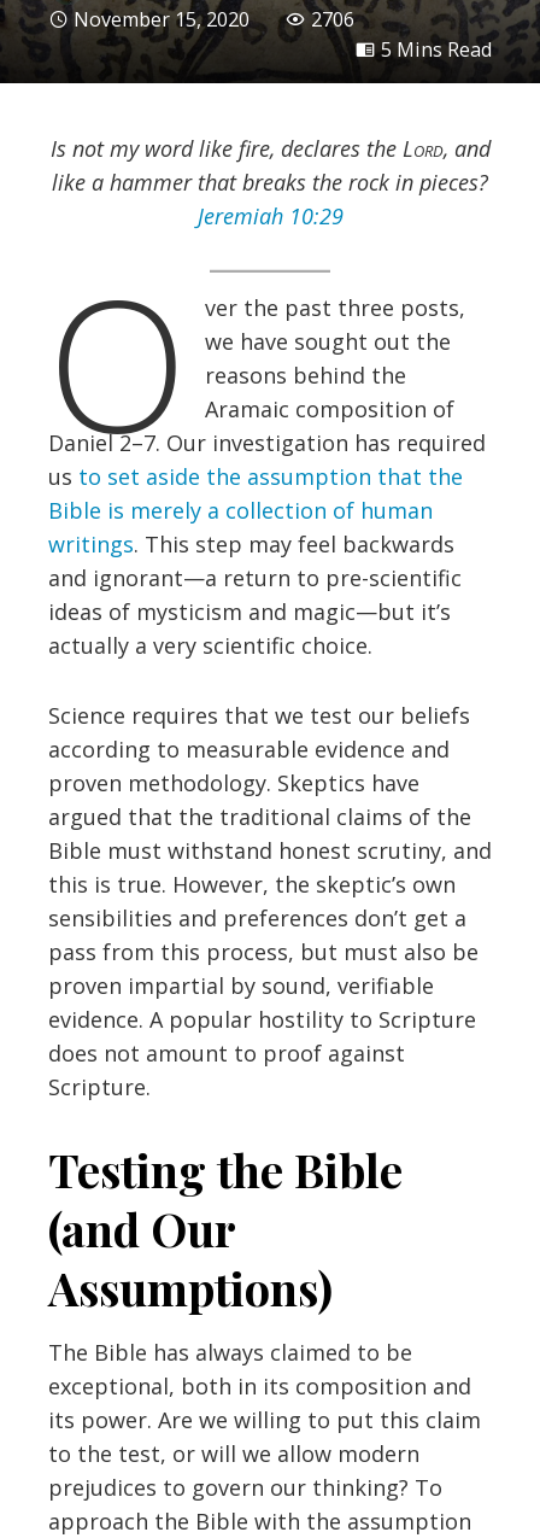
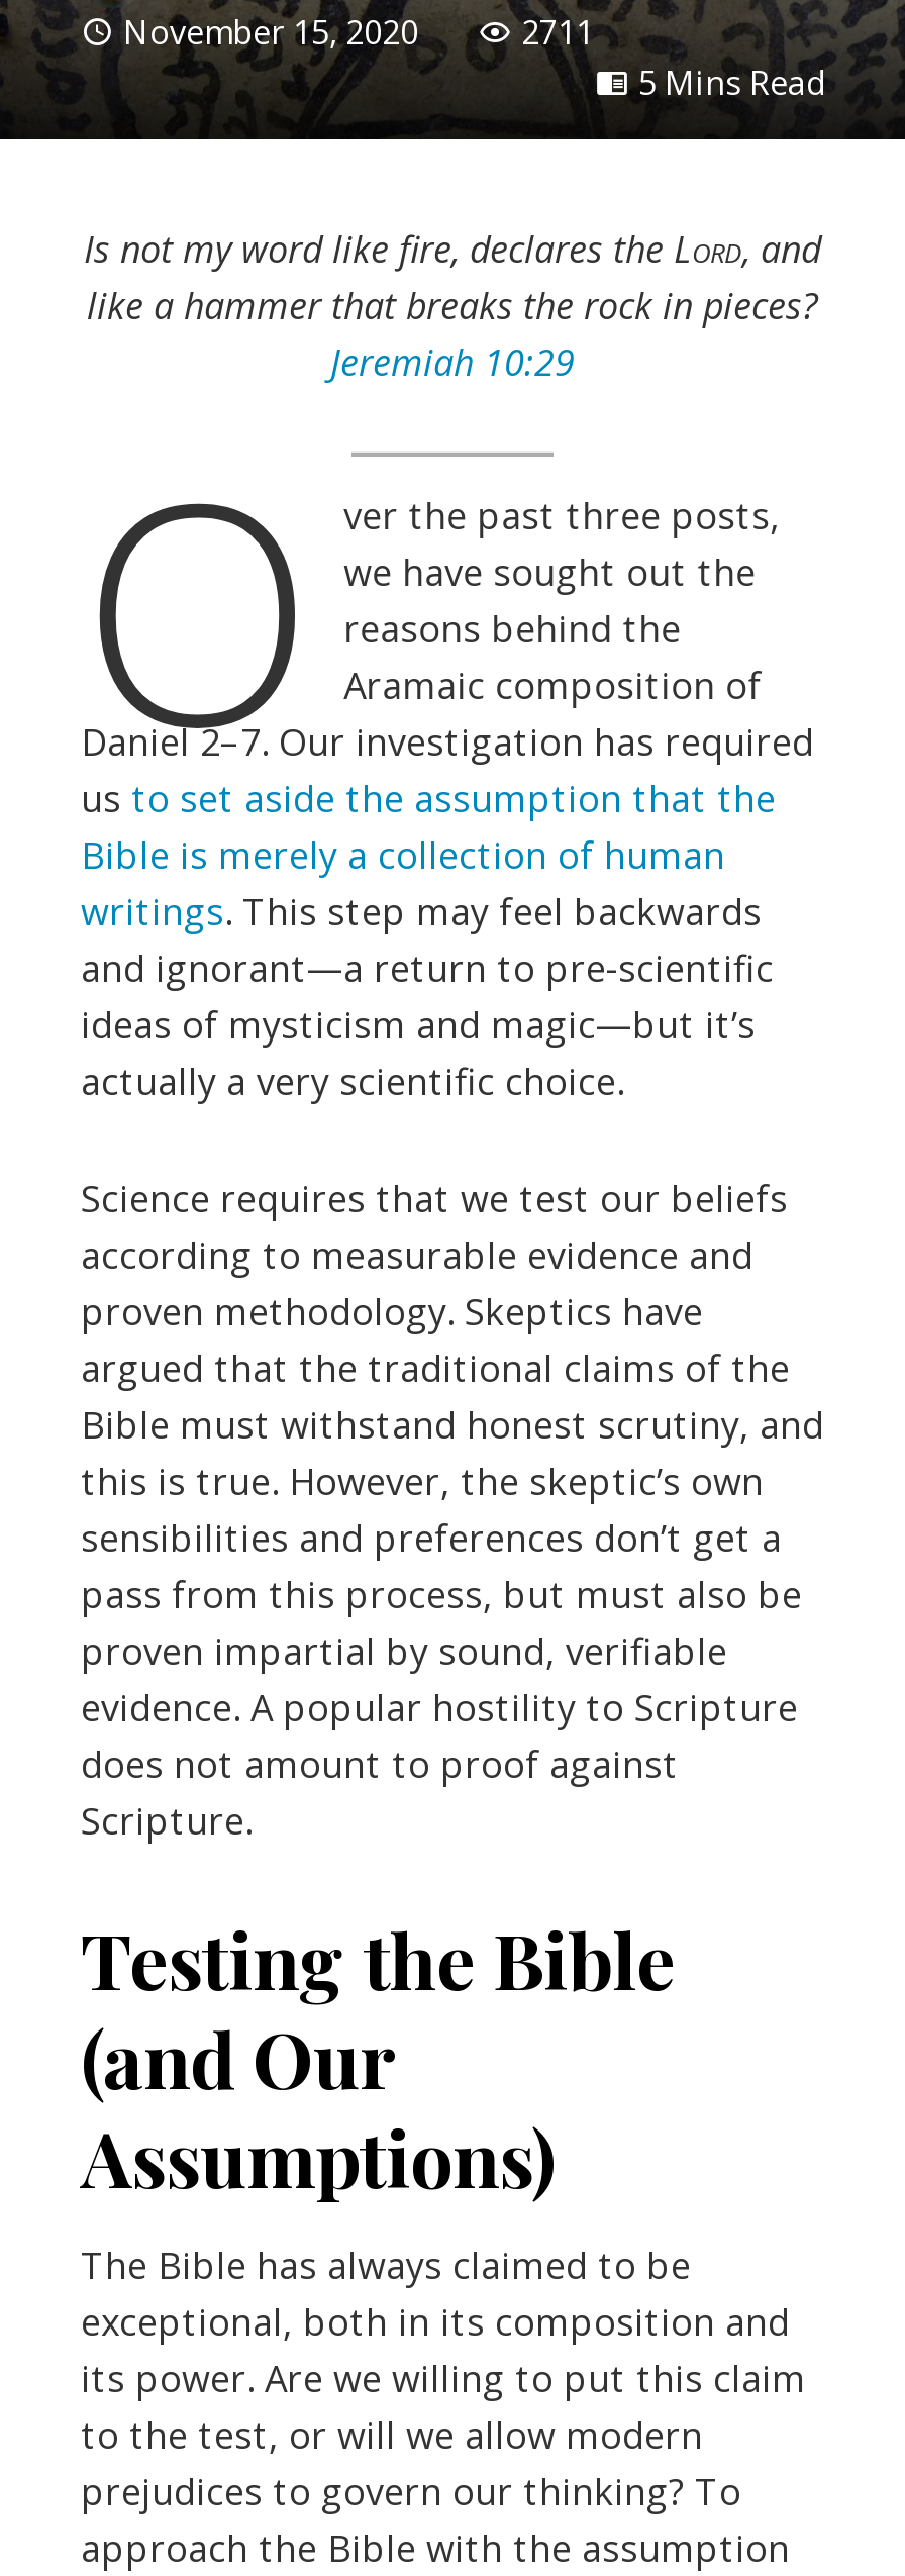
[311,6,354,33] 2706 -> [521,10,594,55] 2711

